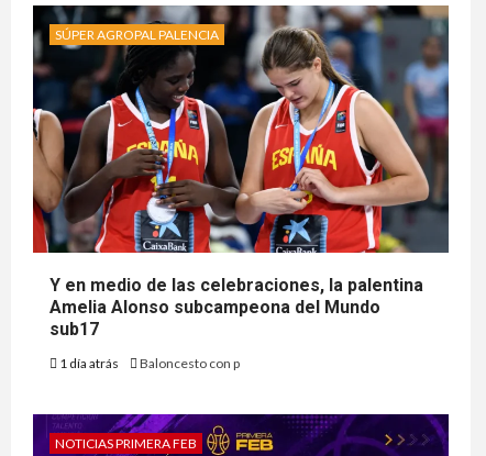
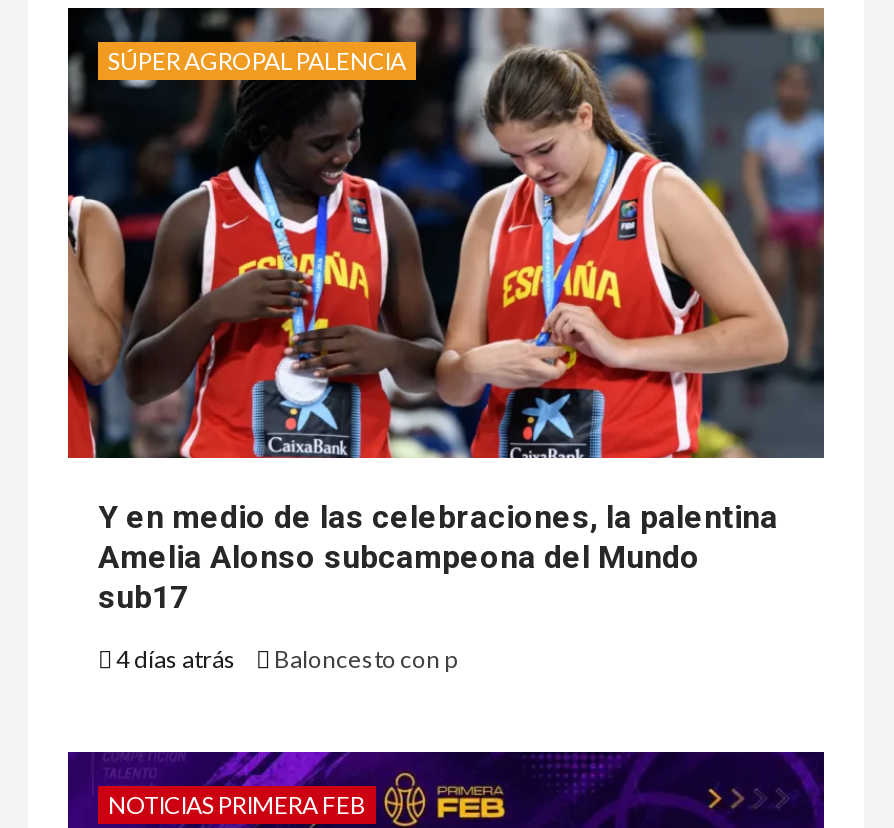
[57,355,240,371] 1 día atrás Baloncesto con p -> [112,644,456,674] 4 días atrás Baloncesto con p

